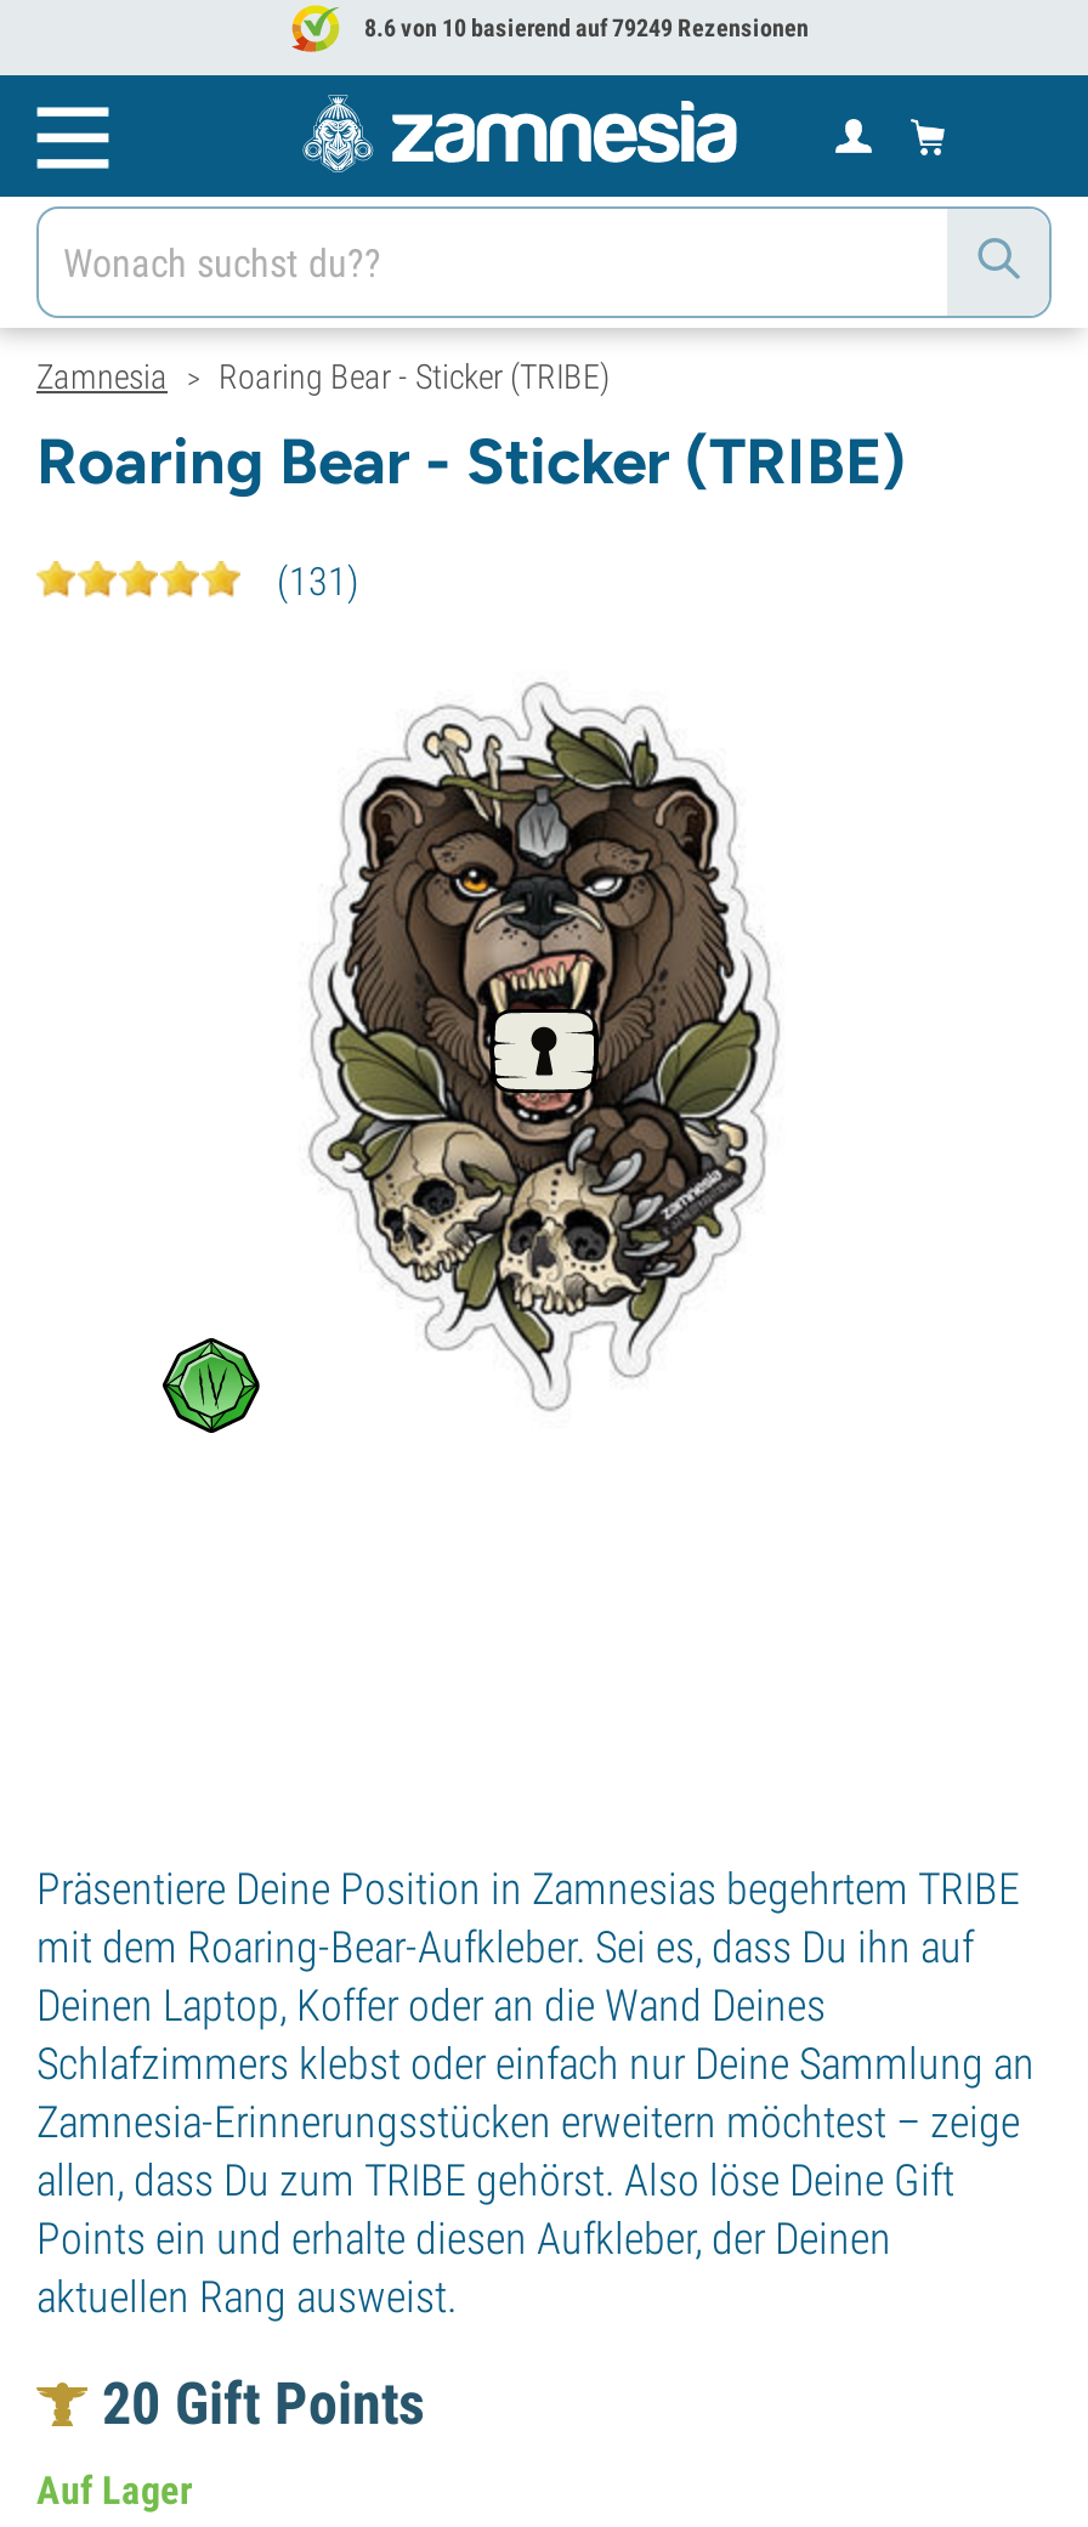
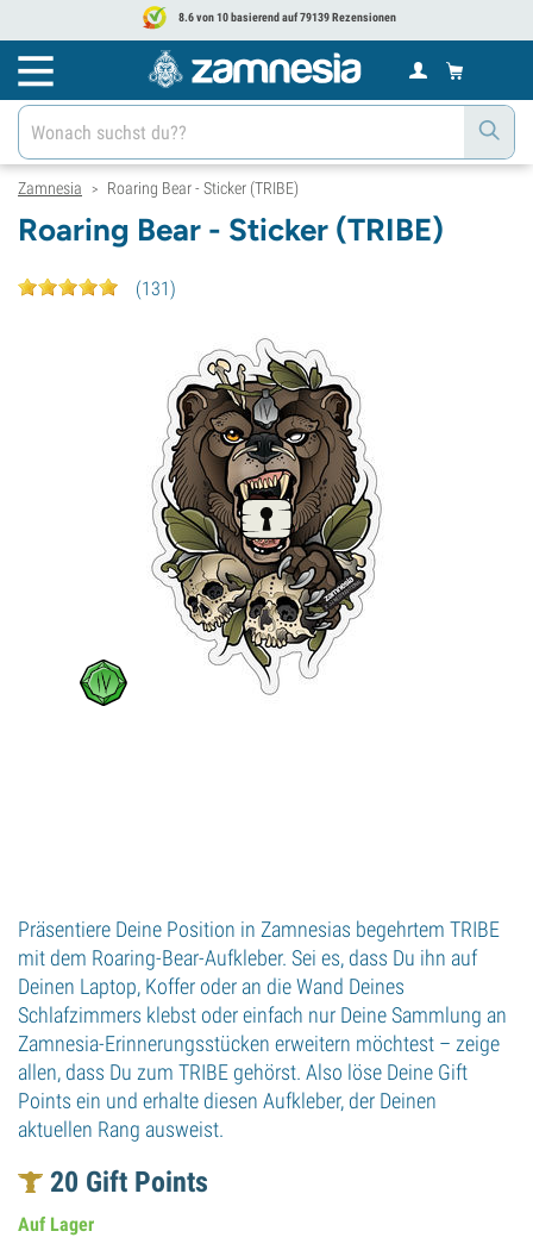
[359,14,809,41] 8.6 von 10 basierend auf 79249 Rezensionen -> [176,11,396,24] 8.6 von 10 basierend auf 79139 Rezensionen

